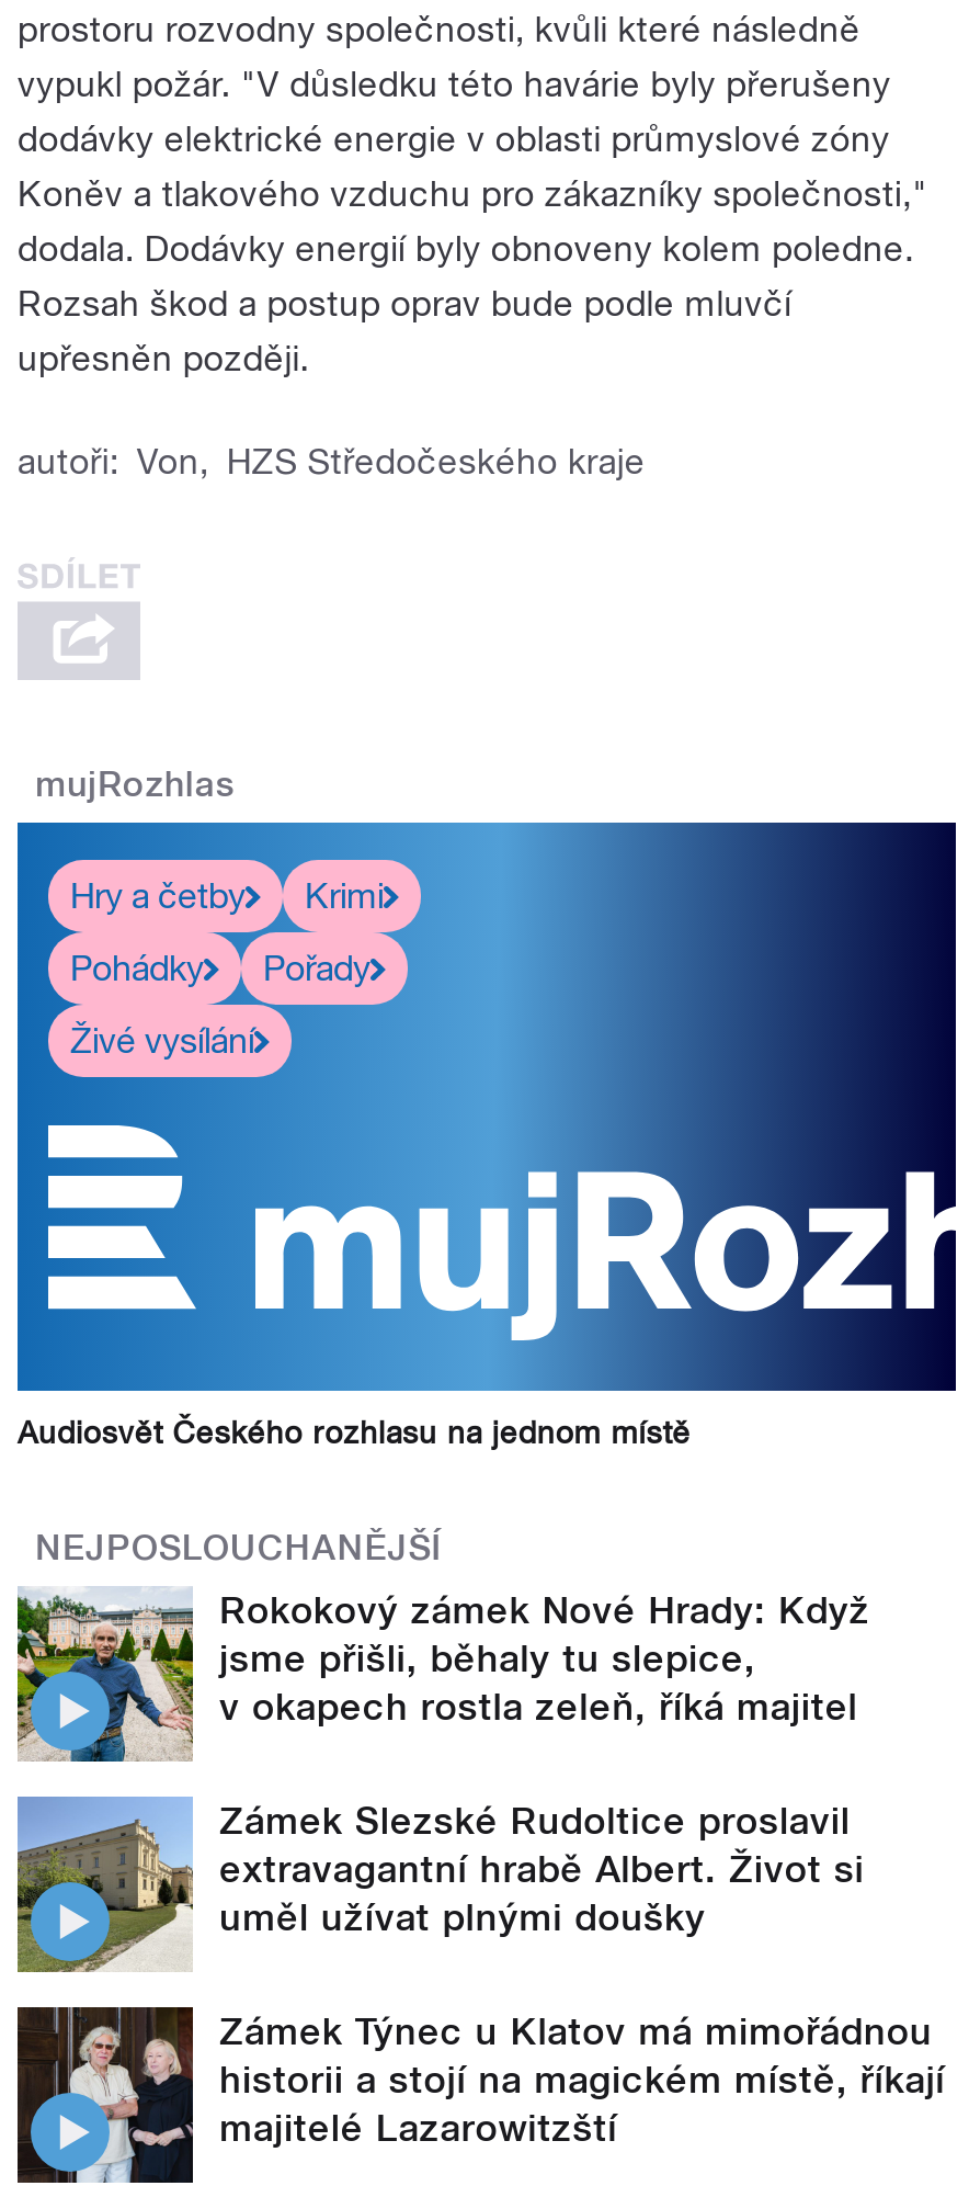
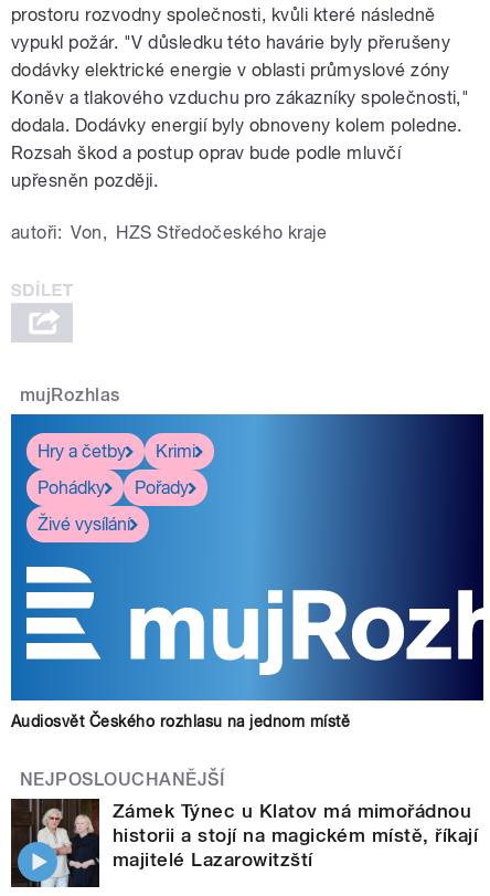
[15,1586,870,1939] [image] | Rokokový zámek Nové Hrady: Když | jsme přišli, běhaly tu slepice, | v okapech rostla zeleň, říká majitel | Zámek Slezské Rudoltice proslavil | extravagantní hrabě Albert. Život si | uměl užívat plnými doušky -> none
[15,1794,189,1974] [image] -> none

